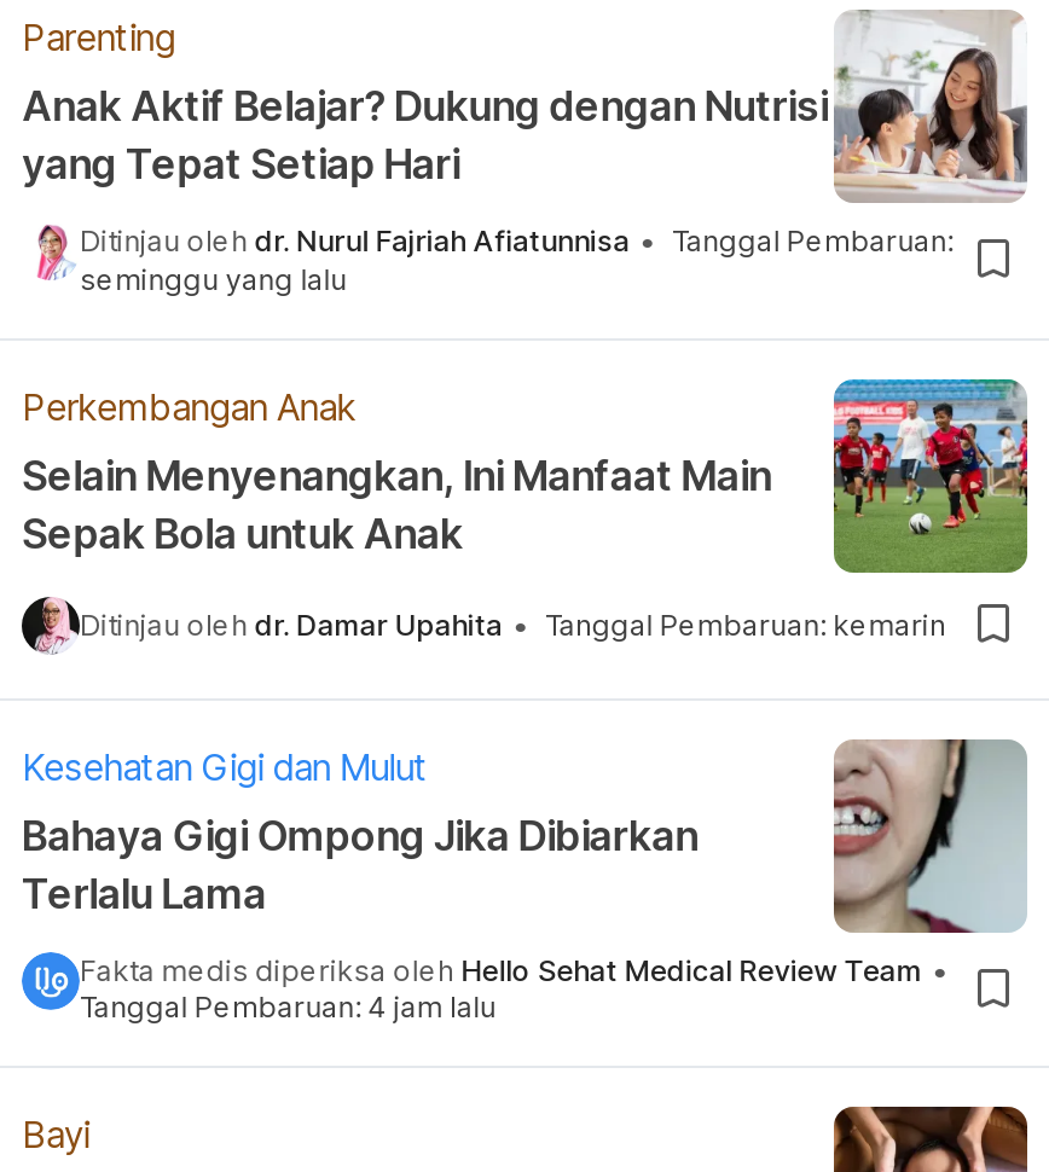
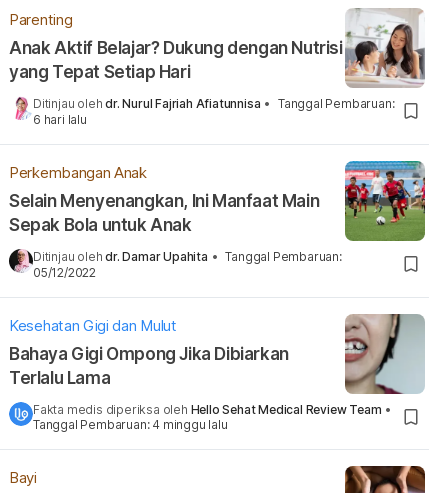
[80,261,347,297] seminggu yang lalu -> [33,112,87,127] 6 hari lalu
[80,607,946,643] Ditinjau oleh dr. Damar Upahita • Tanggal Pembaruan: kemarin -> [33,249,342,280] Ditinjau oleh dr. Damar Upahita • Tanggal Pembaruan: | 05/12/2022
[80,989,496,1025] Tanggal Pembaruan: 4 jam lalu -> [33,417,228,432] Tanggal Pembaruan: 4 minggu lalu

